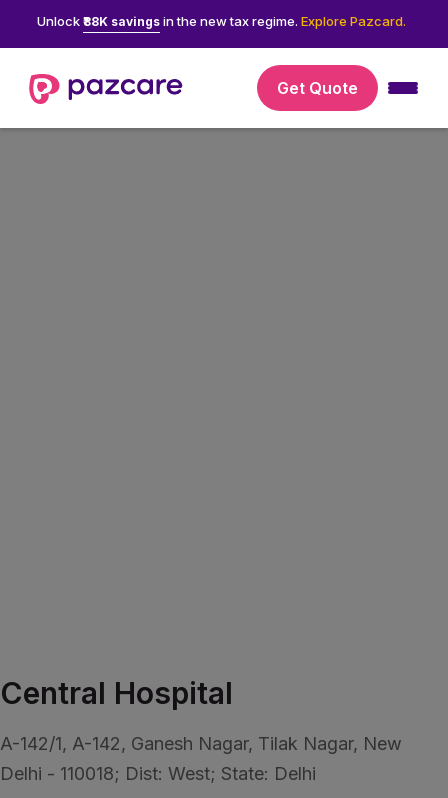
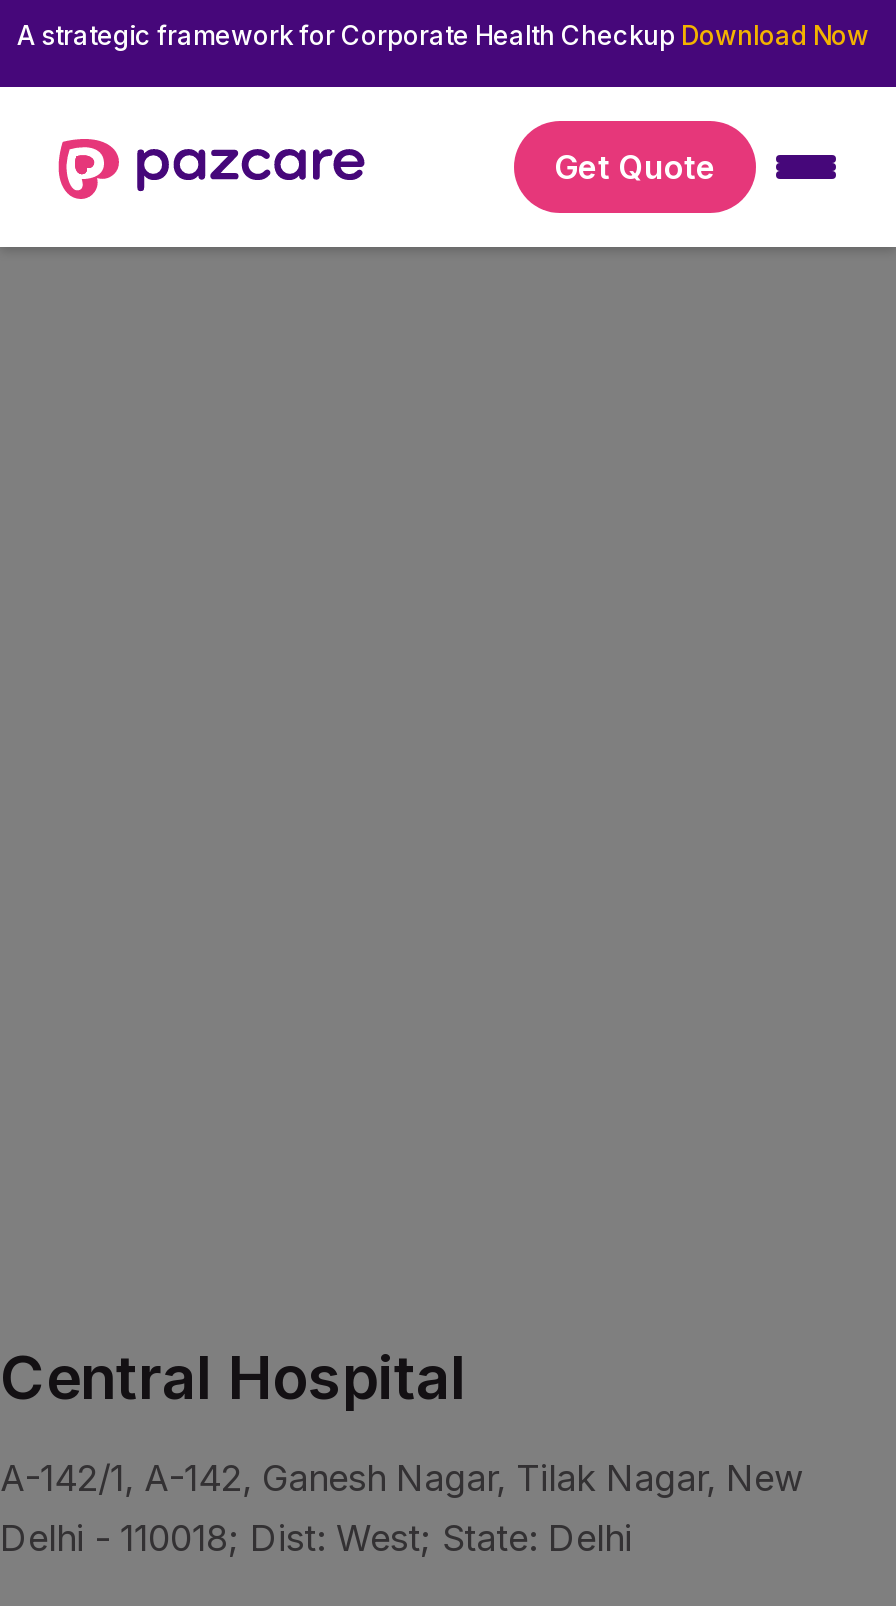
[37,12,406,28] Unlock ₹88K savings in the new tax regime. Explore Pazcard. -> [17,19,869,51] A strategic framework for Corporate Health Checkup Download Now

